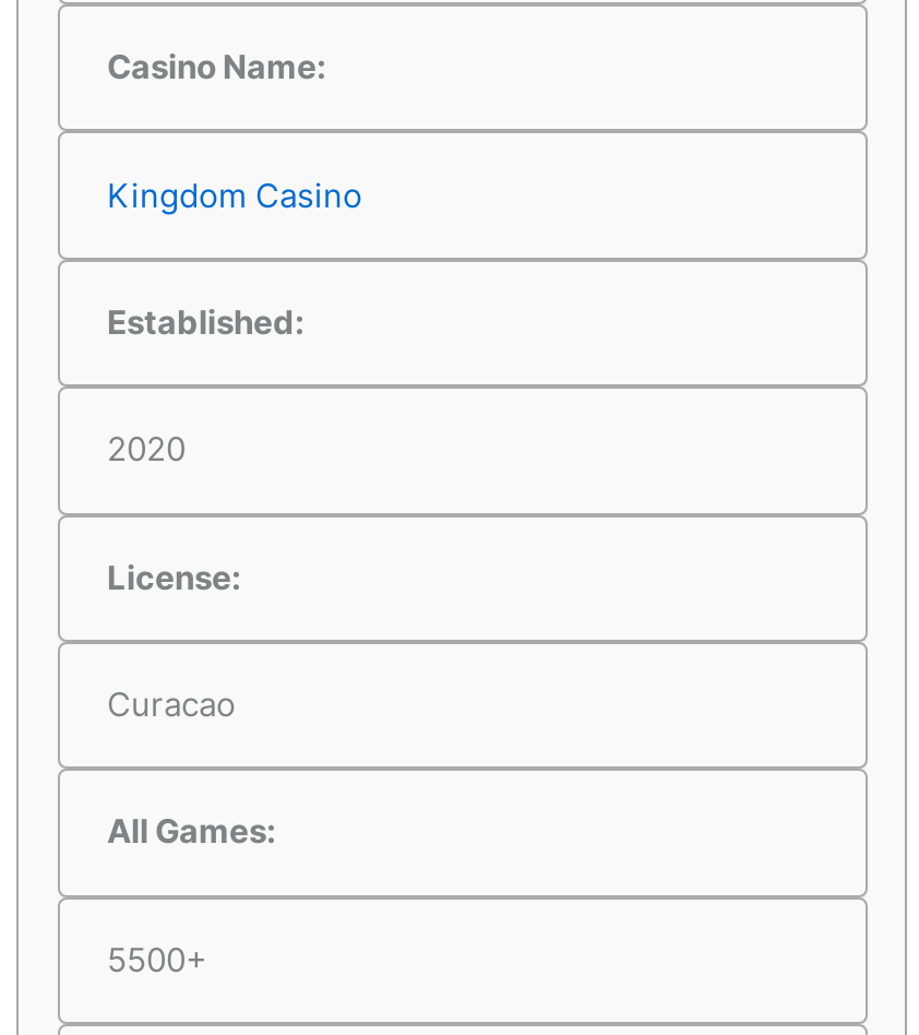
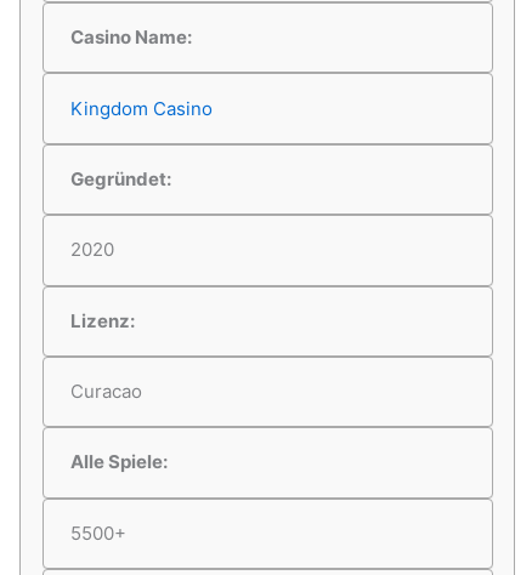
[107,301,303,343] Established: -> [70,167,171,190] Gegründet:
[107,556,240,598] License: -> [70,309,134,332] Lizenz:
[107,811,275,852] All Games: -> [70,451,167,474] Alle Spiele:

